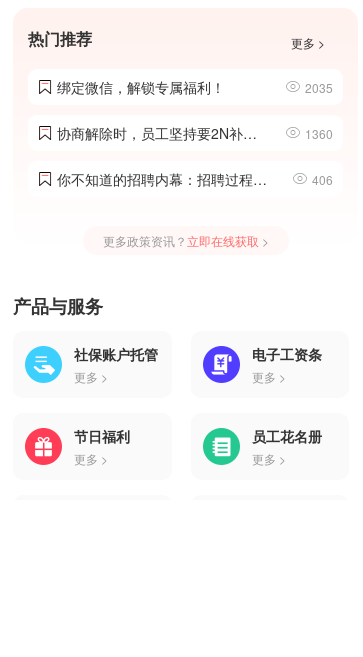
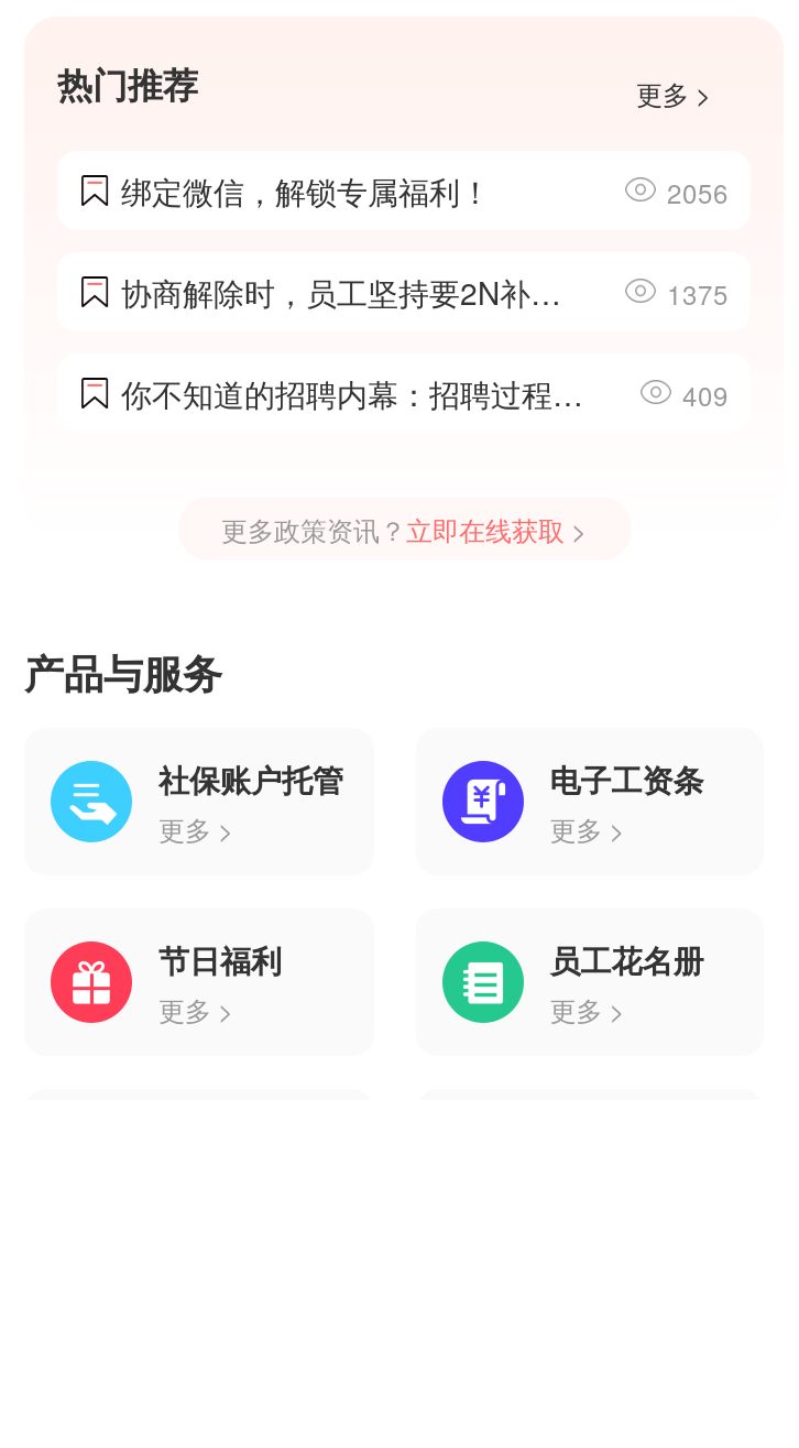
[305,79,333,96] 2035 -> [667,172,729,210] 2056
[305,125,333,142] 1360 -> [667,274,729,311] 1375
[312,171,333,188] 406 -> [682,375,729,412] 409

